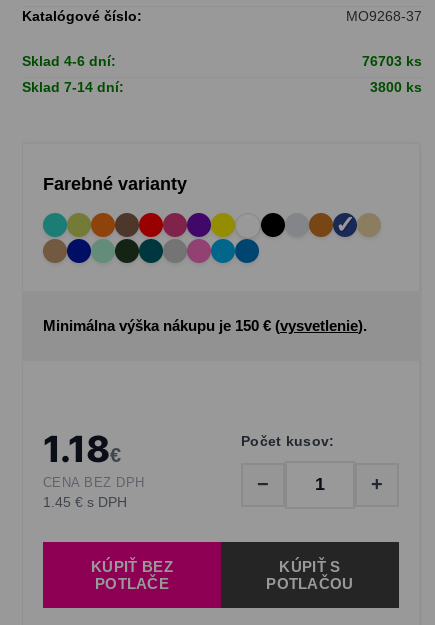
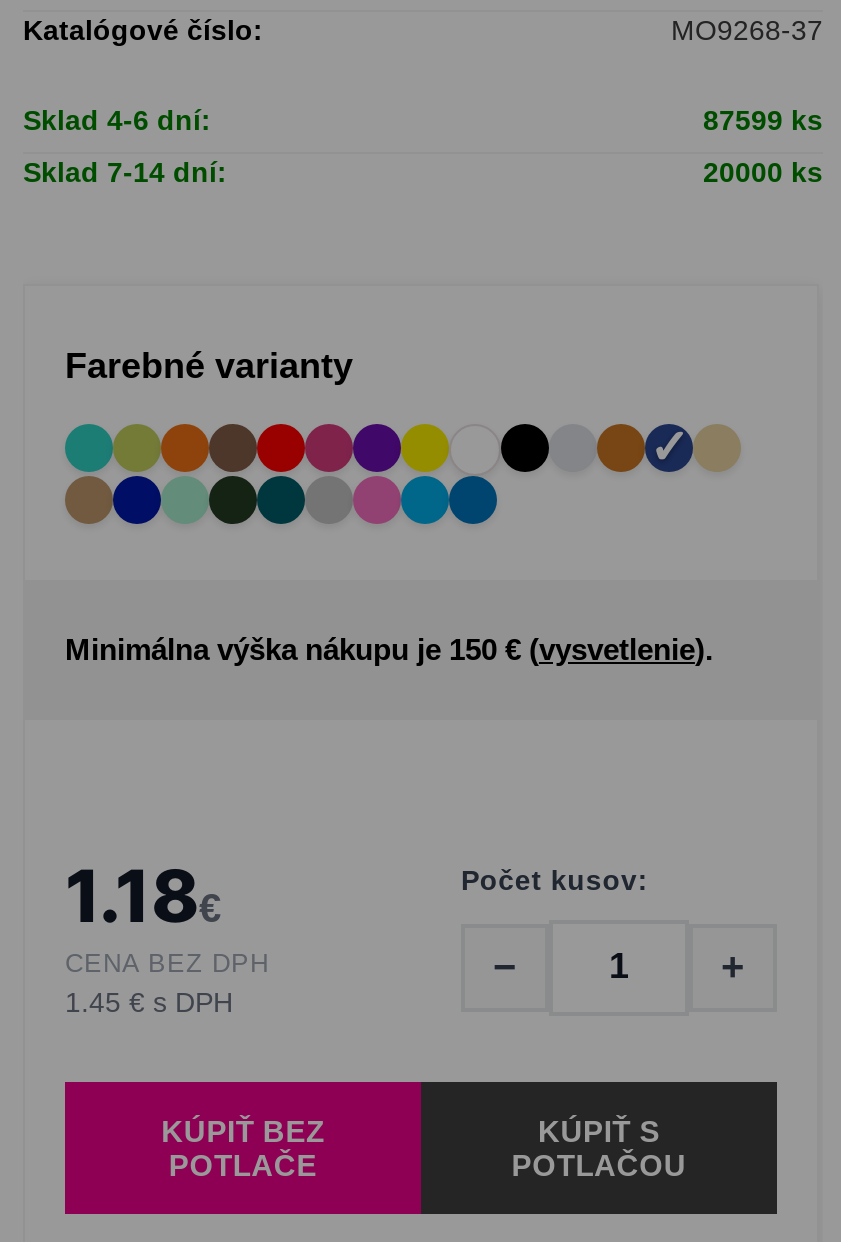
[362,53,422,69] 76703 ks -> [703,104,823,136] 87599 ks
[370,79,422,95] 3800 ks -> [703,156,823,188] 20000 ks

